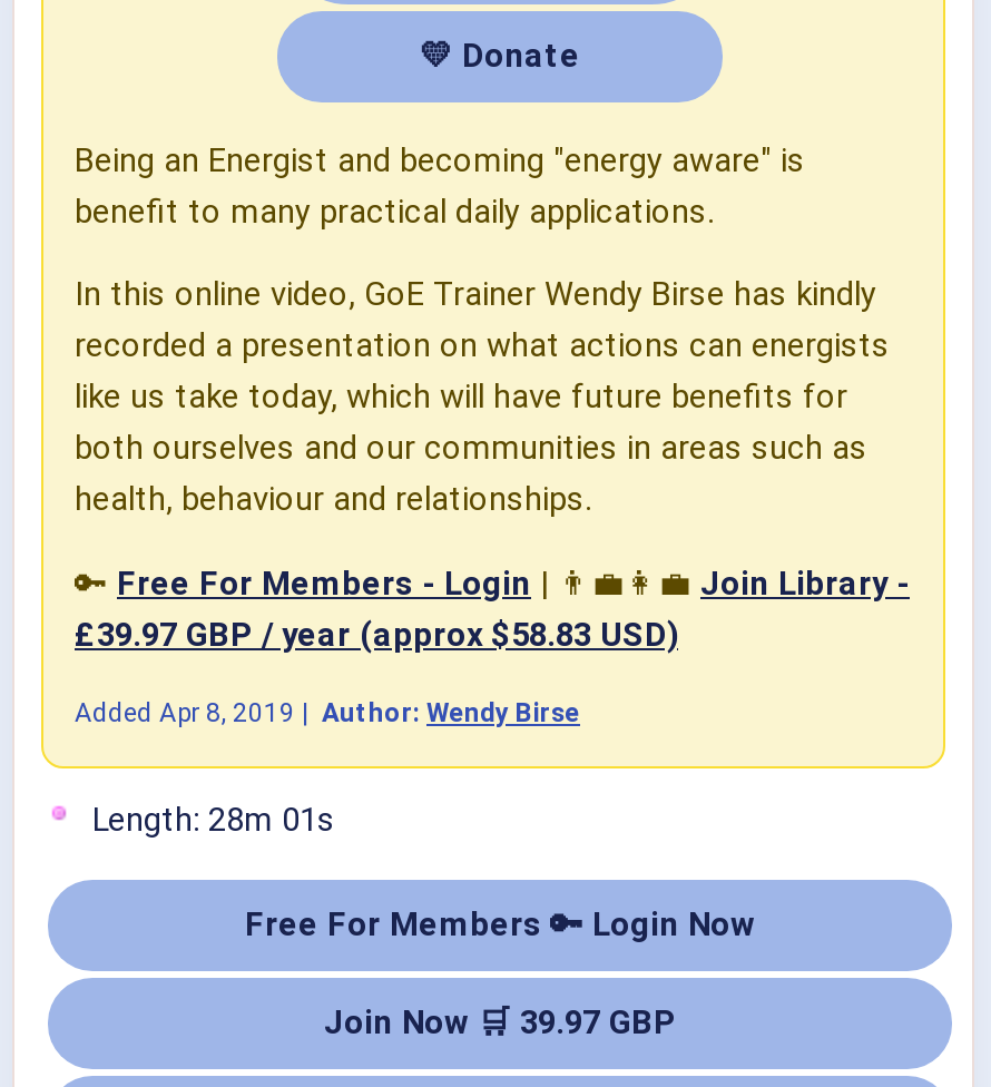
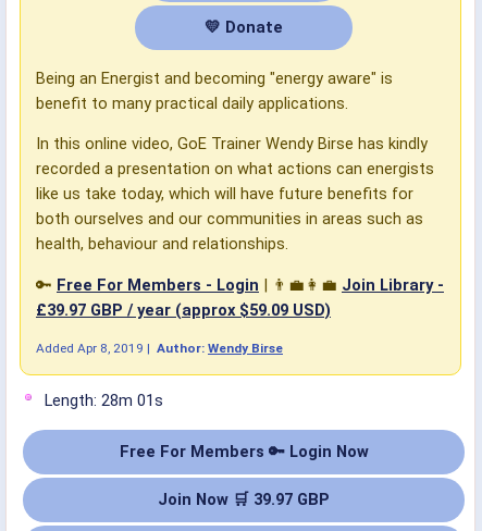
[75,615,678,655] £39.97 GBP / year (approx $58.83 USD) -> [36,300,331,320] £39.97 GBP / year (approx $59.09 USD)

